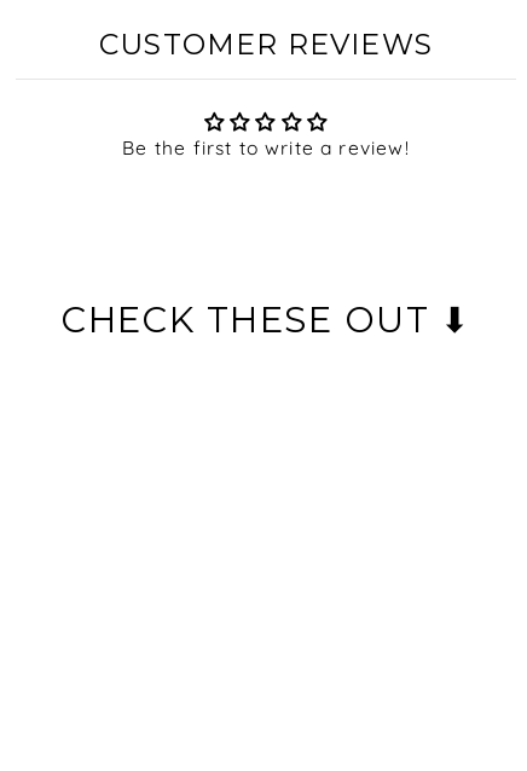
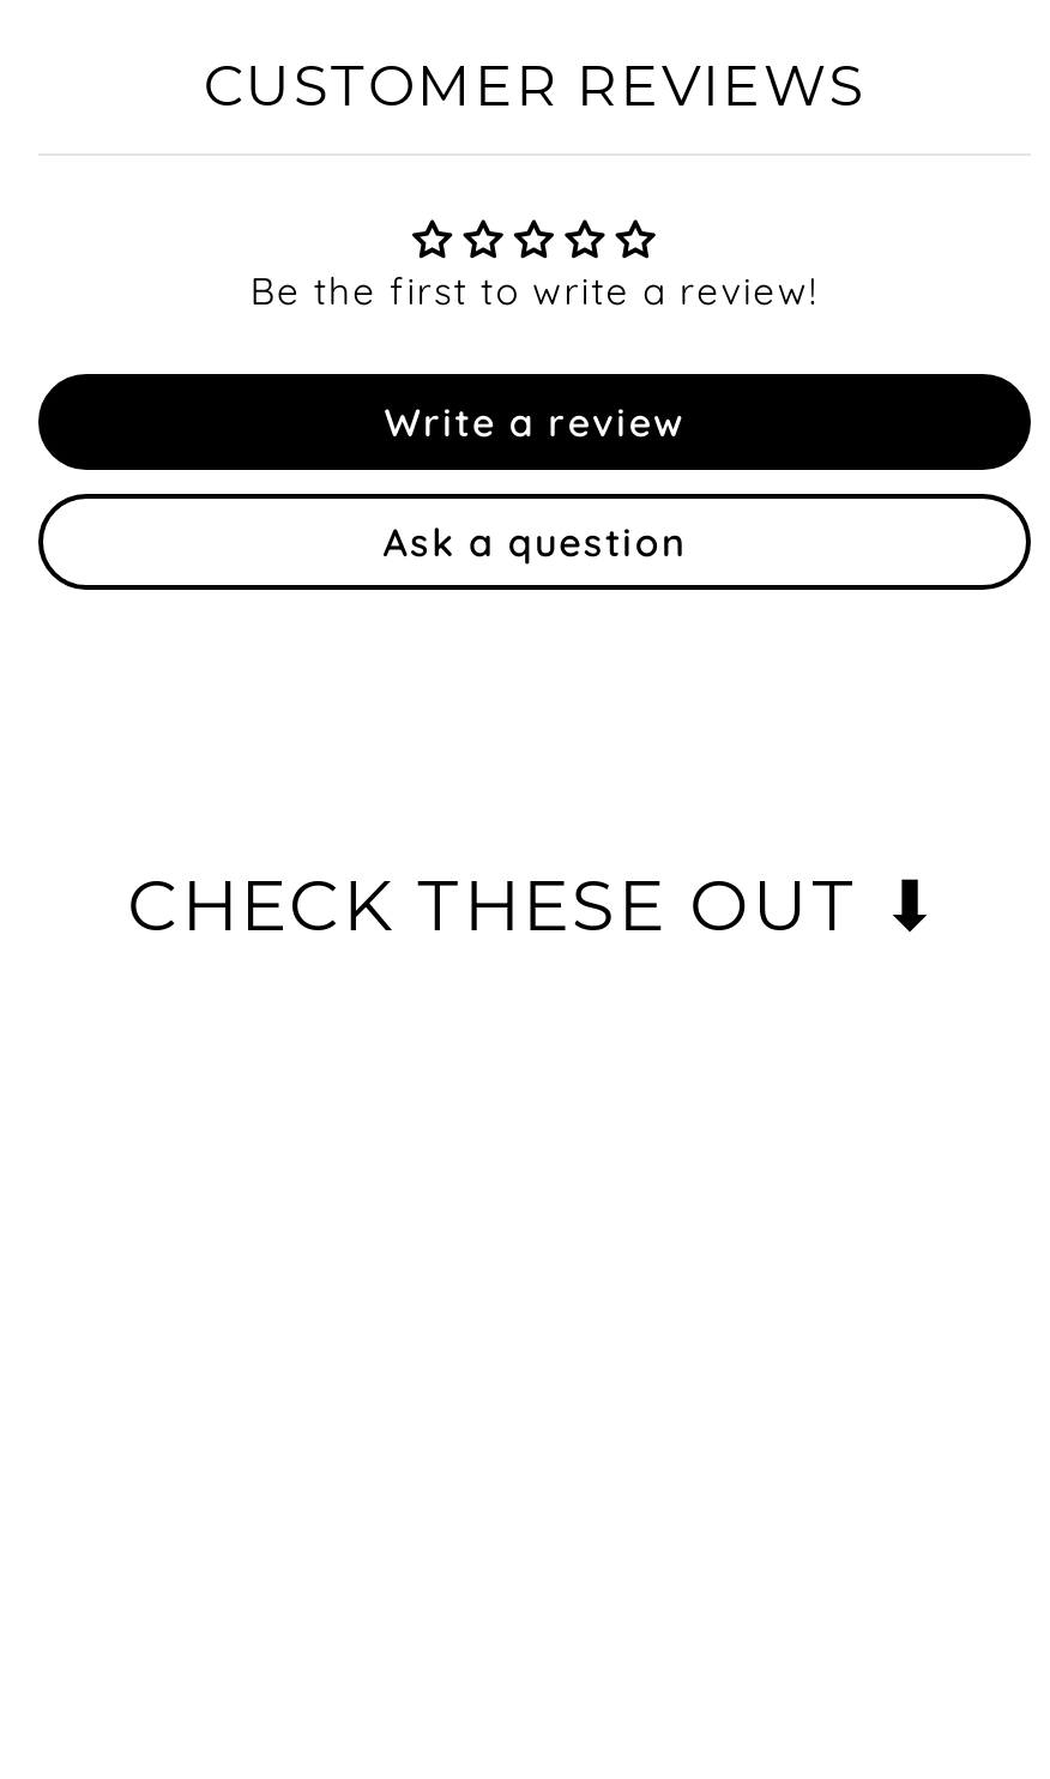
none -> [383,398,686,566] Write a review | Ask a question

